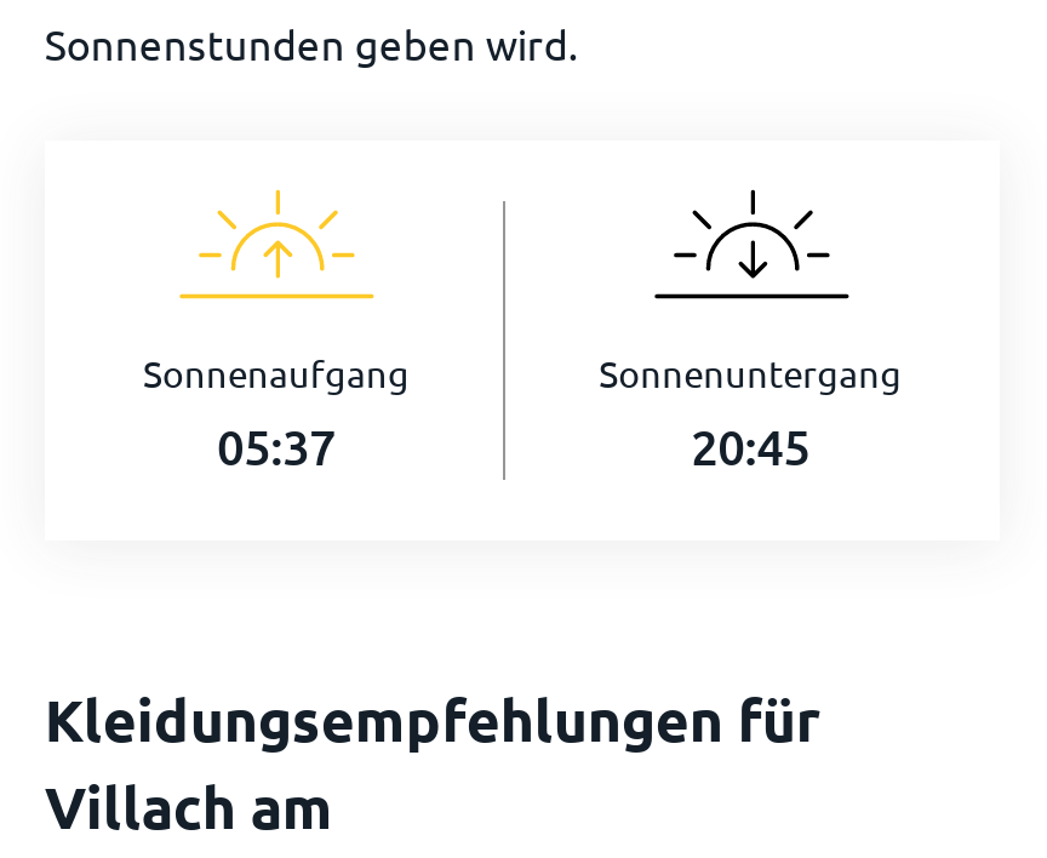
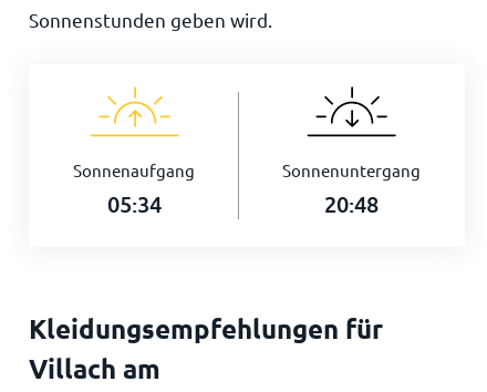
[217,414,335,477] 05:37 -> [107,189,161,218] 05:34
[691,414,810,477] 20:45 -> [324,189,378,218] 20:48

